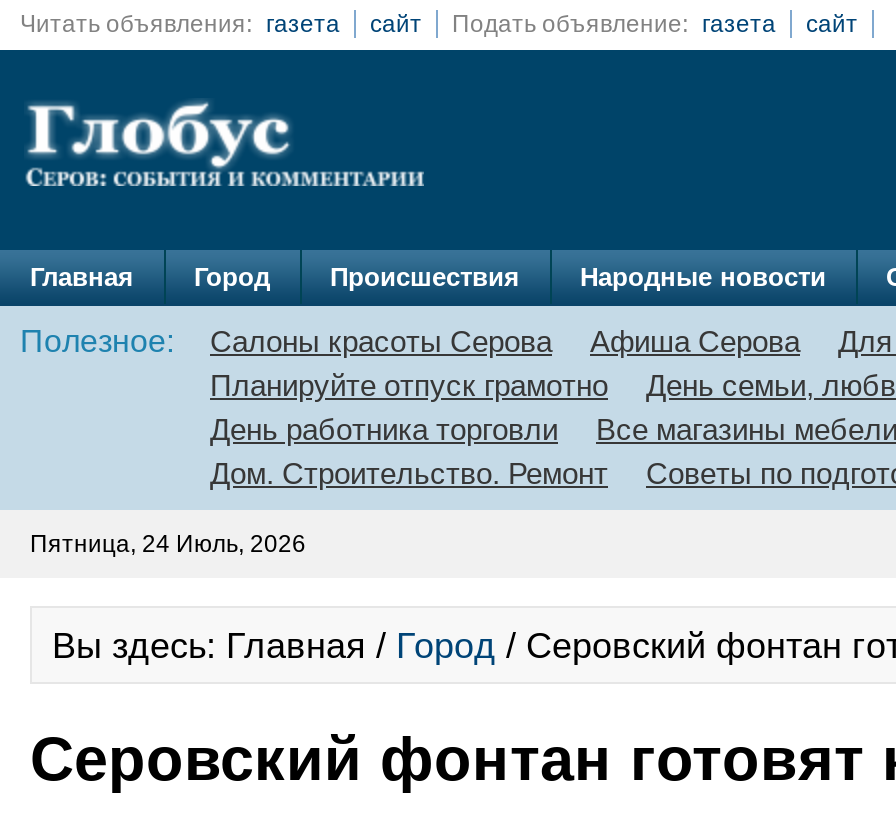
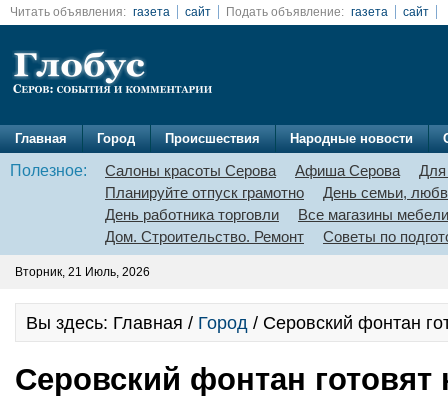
[30,530,306,558] Пятница, 24 Июль, 2026 -> [15,265,150,279] Вторник, 21 Июль, 2026

